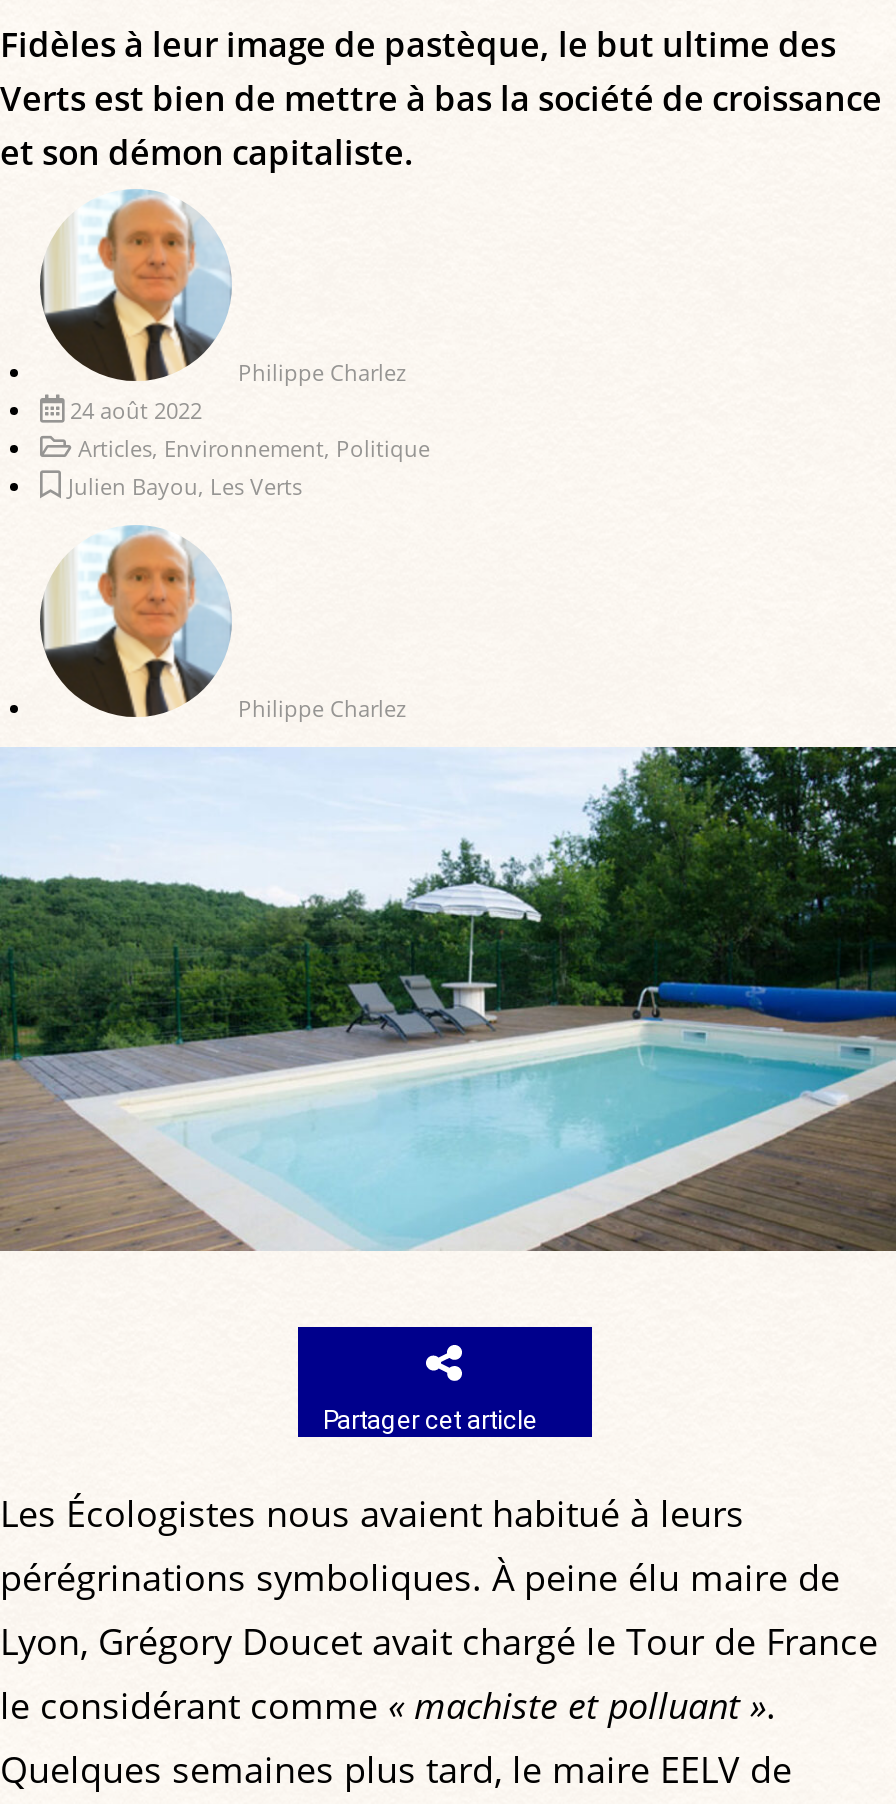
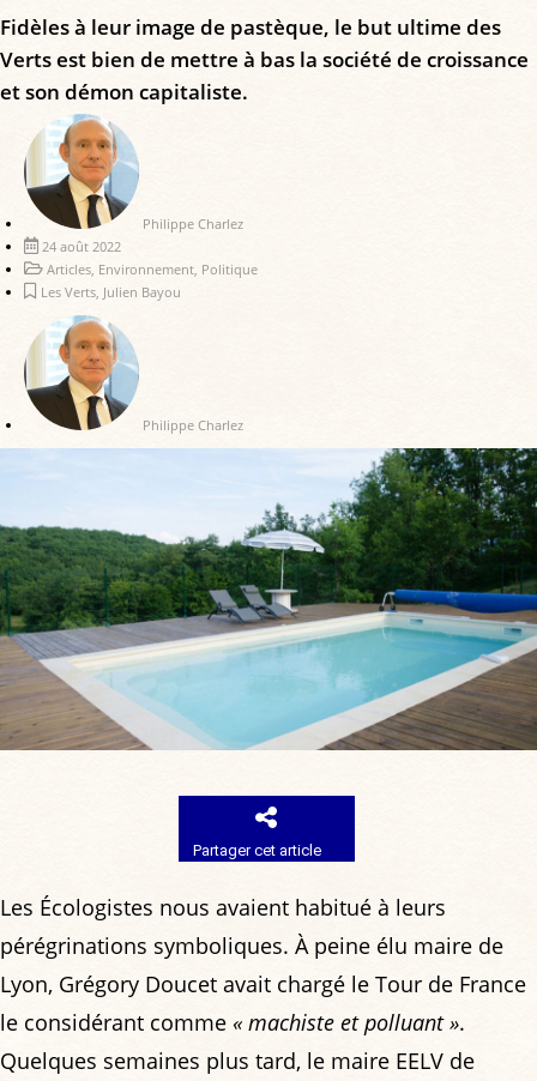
[68,472,302,502] Julien Bayou, Les Verts -> [41,283,181,301] Les Verts, Julien Bayou

